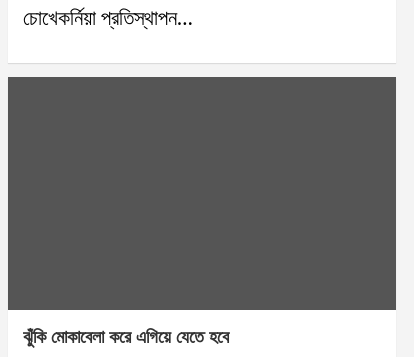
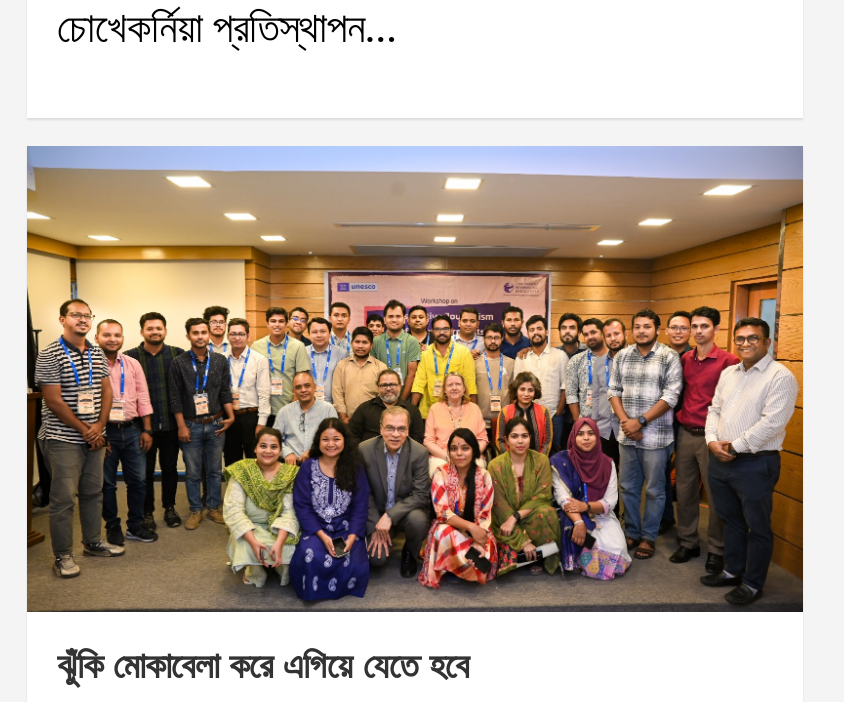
none -> [25,145,805,613] [image]

